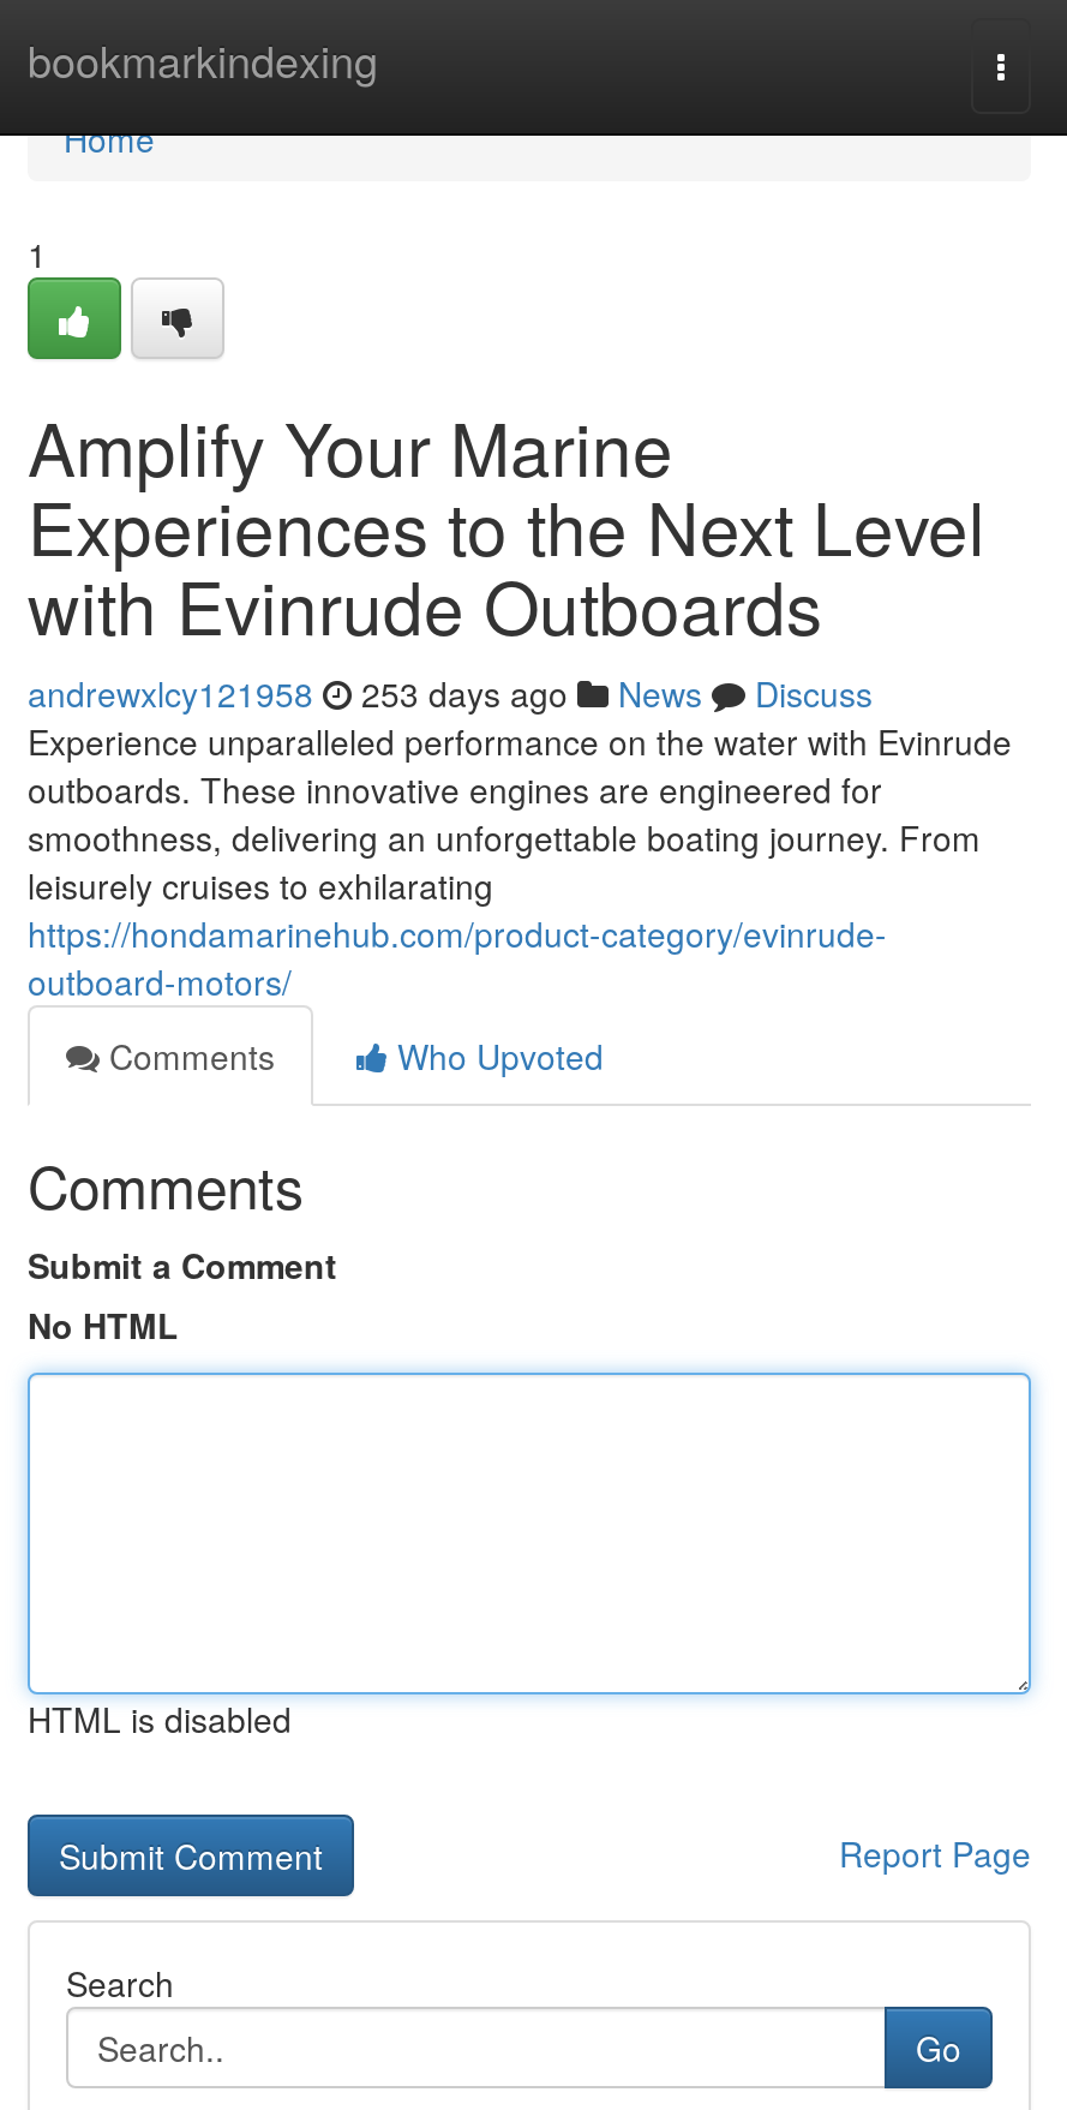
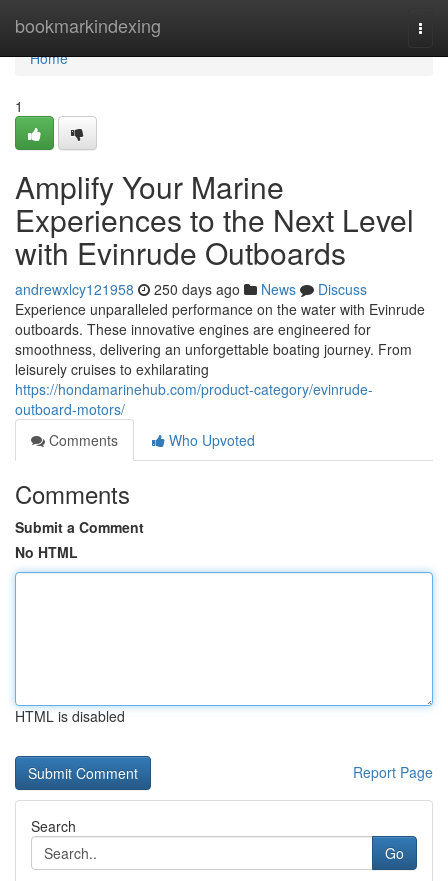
[28,669,873,717] andrewxlcy121958 253 days ago News Discuss -> [15,279,367,299] andrewxlcy121958 250 days ago News Discuss

